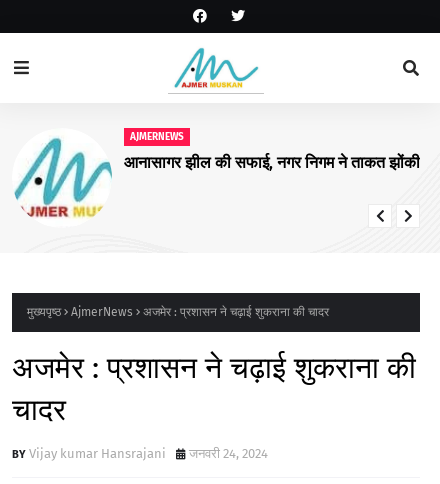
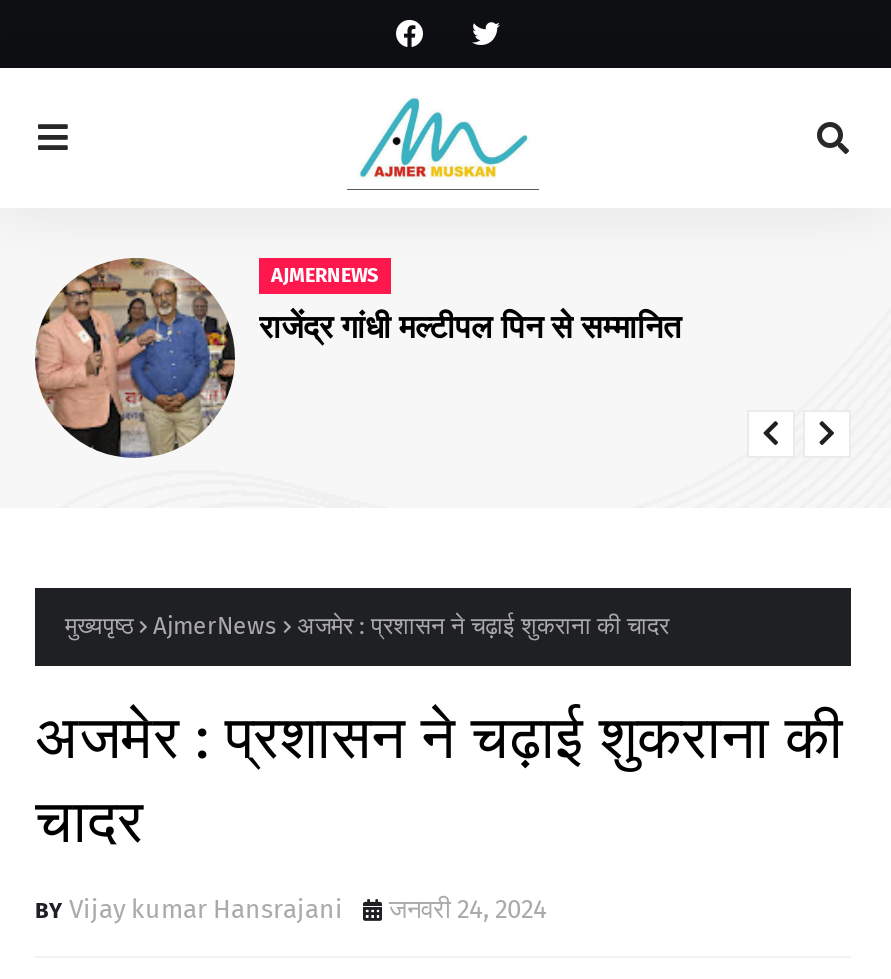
[12,128,420,228] [image] | आनासागर झील की सफाई, नगर निगम ने ताकत झोंकी -> [33,256,681,460] [image] | राजेंद्र गांधी मल्टीपल पिन से सम्मानित

